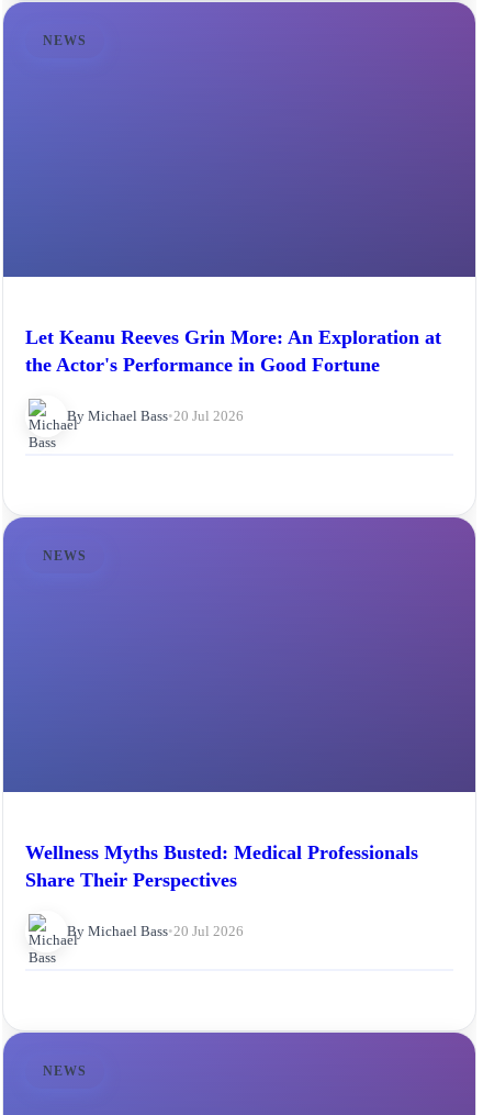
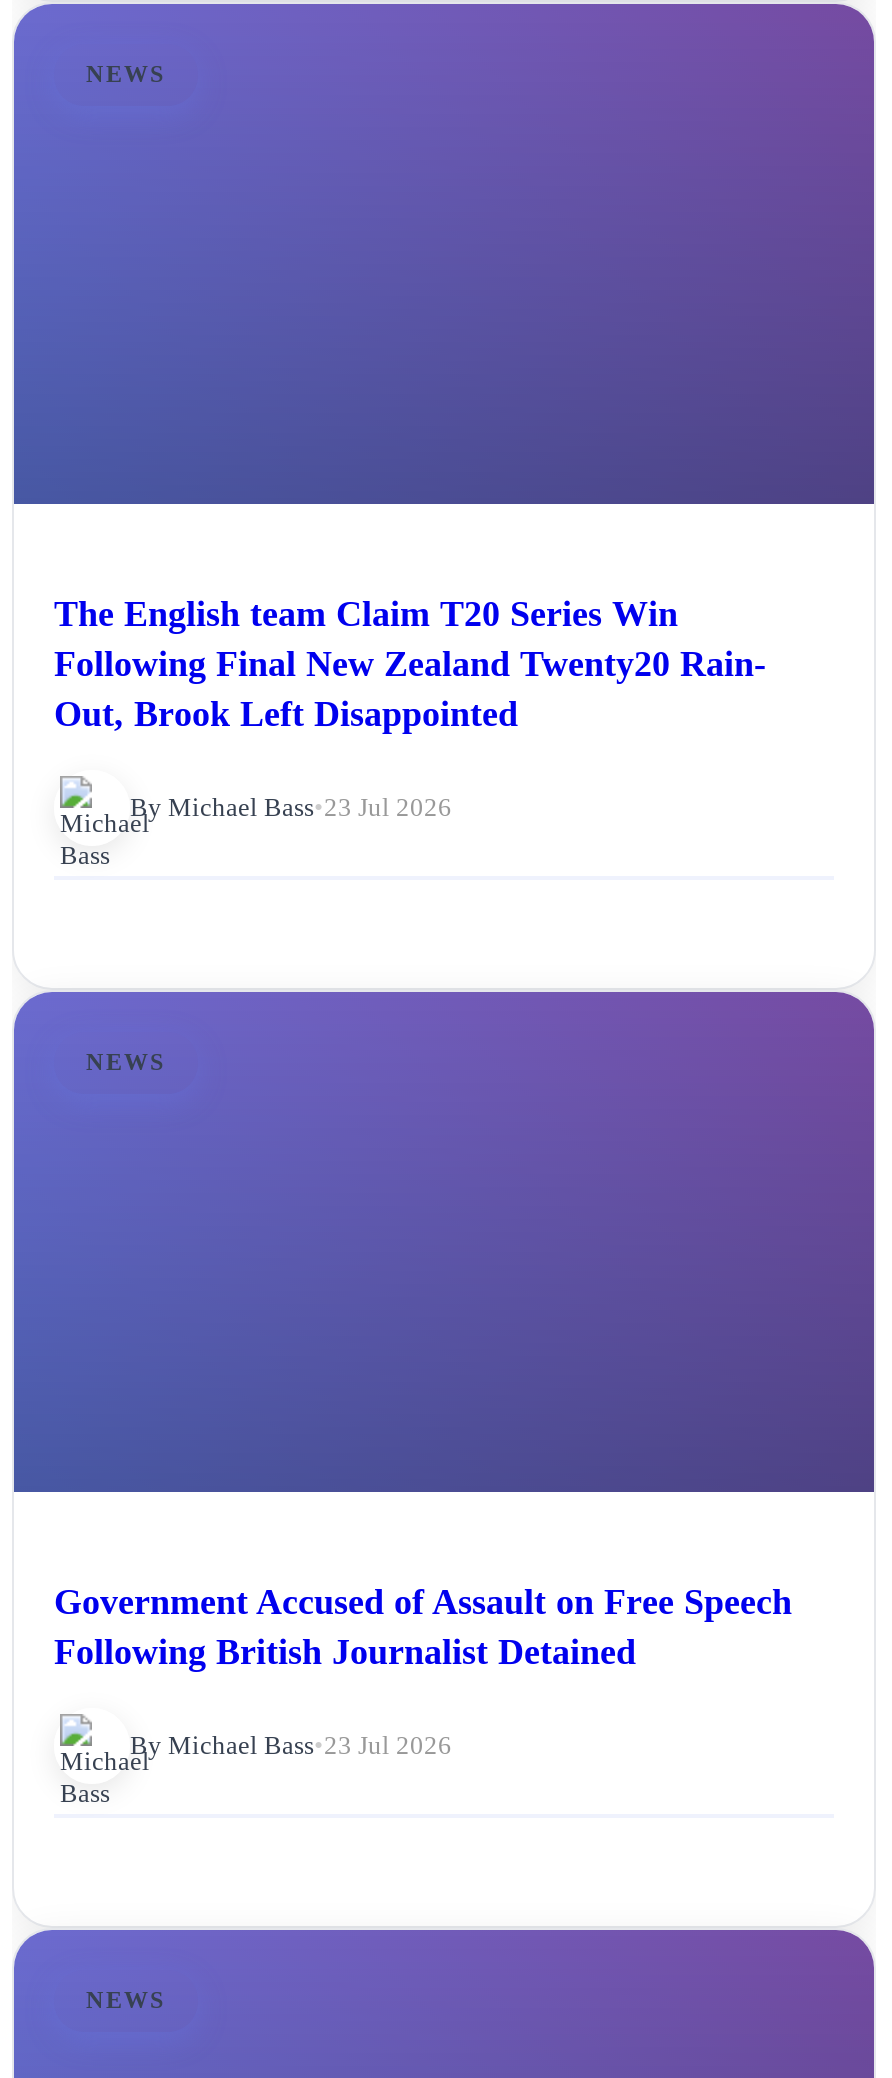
[25,326,441,375] Let Keanu Reeves Grin More: An Exploration at | the Actor's Performance in Good Fortune -> [54,593,766,733] The English team Claim T20 Series Win | Following Final New Zealand Twenty20 Rain- | Out, Brook Left Disappointed
[67,407,244,423] By Michael Bass • 20 Jul 2026 -> [130,791,452,821] By Michael Bass • 23 Jul 2026
[25,841,418,890] Wellness Myths Busted: Medical Professionals | Share Their Perspectives -> [54,1581,792,1671] Government Accused of Assault on Free Speech | Following British Journalist Detained
[67,922,244,939] By Michael Bass • 20 Jul 2026 -> [130,1729,452,1759] By Michael Bass • 23 Jul 2026

